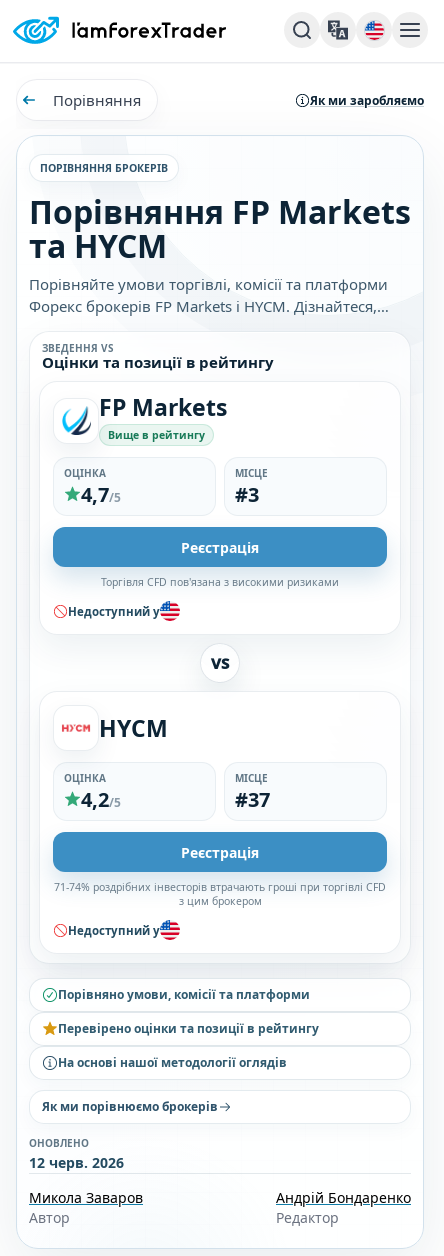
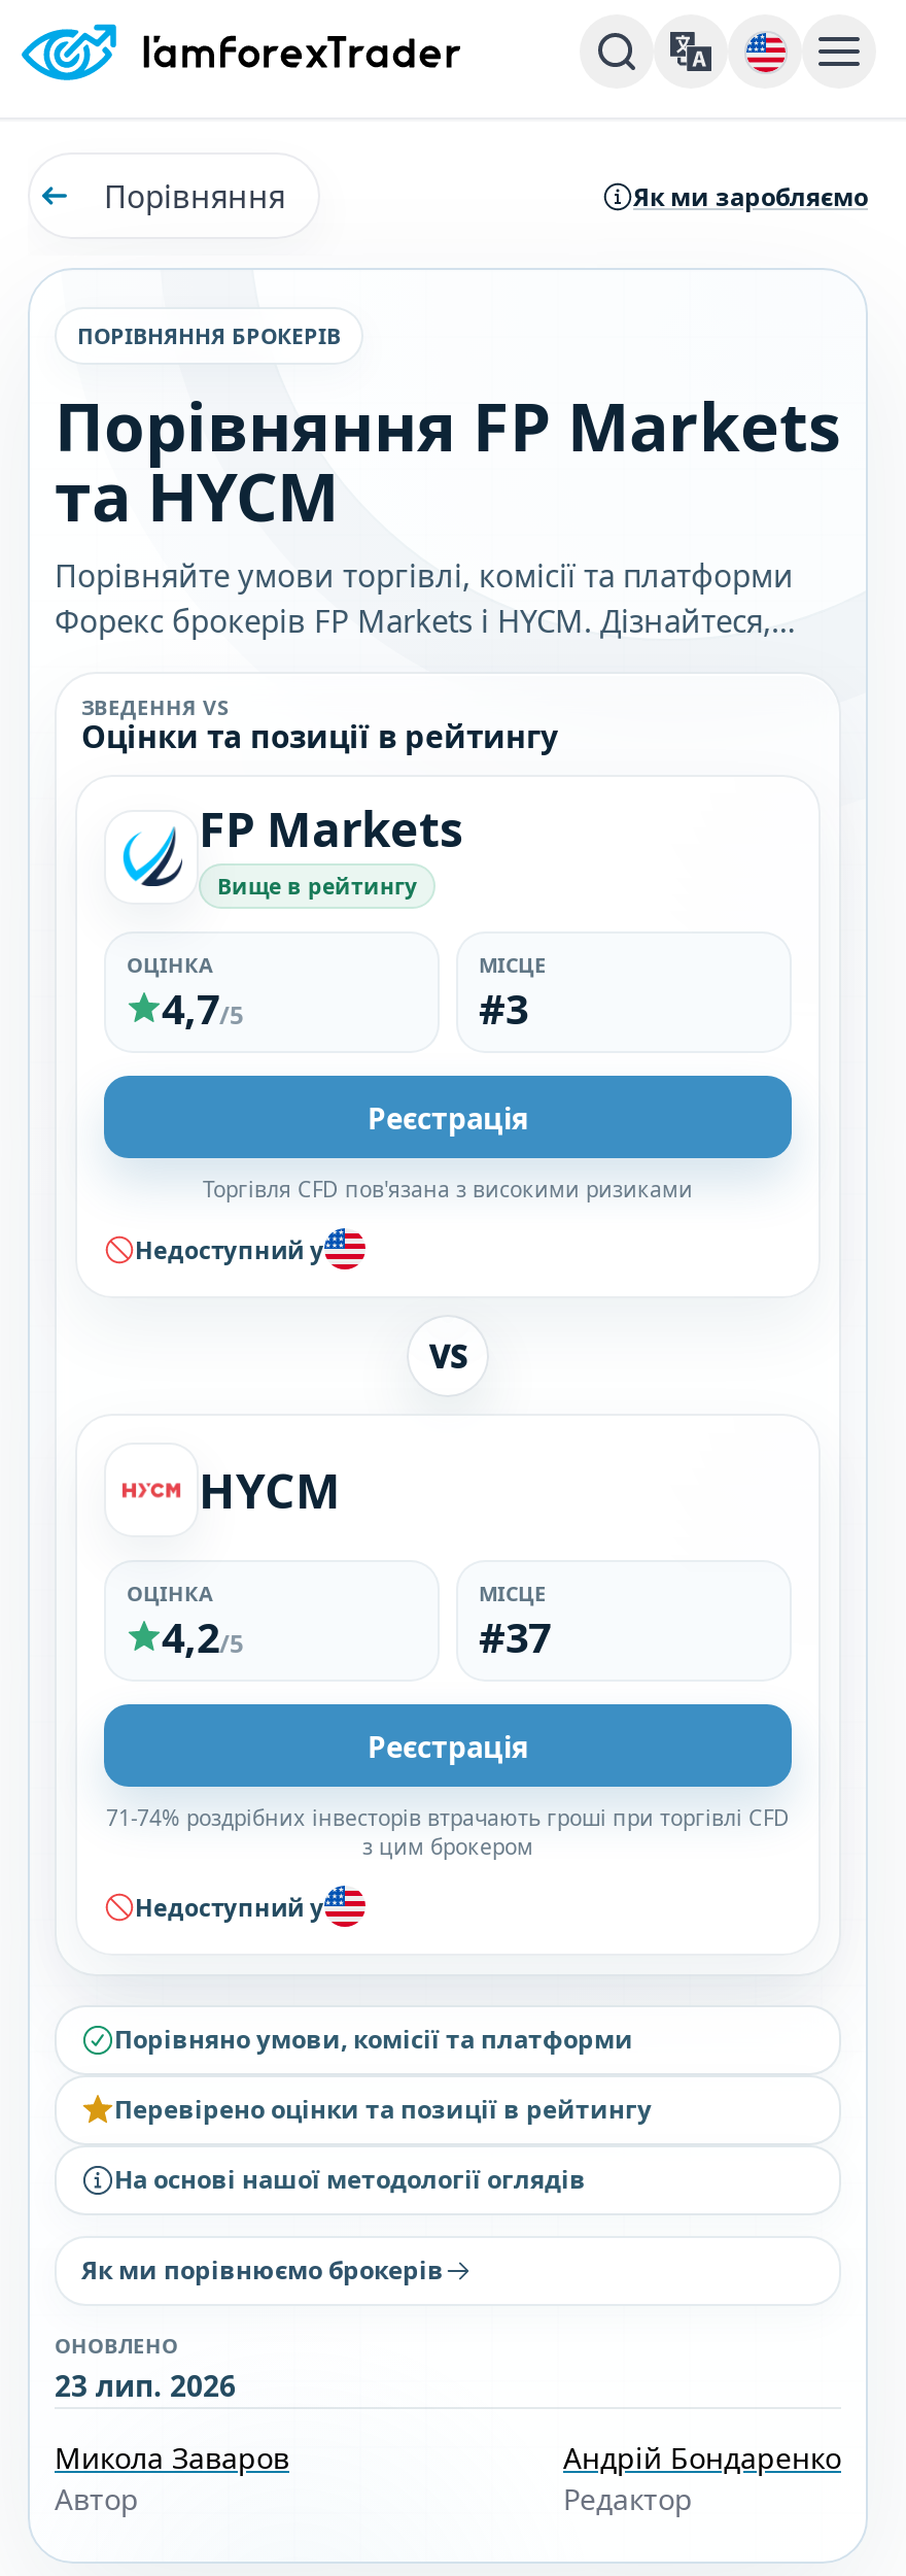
[29,1153,124,1172] 12 черв. 2026 -> [55,2366,236,2405] 23 лип. 2026

